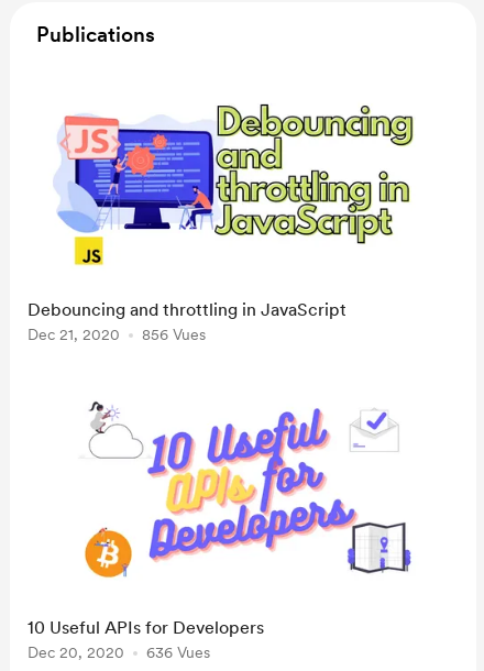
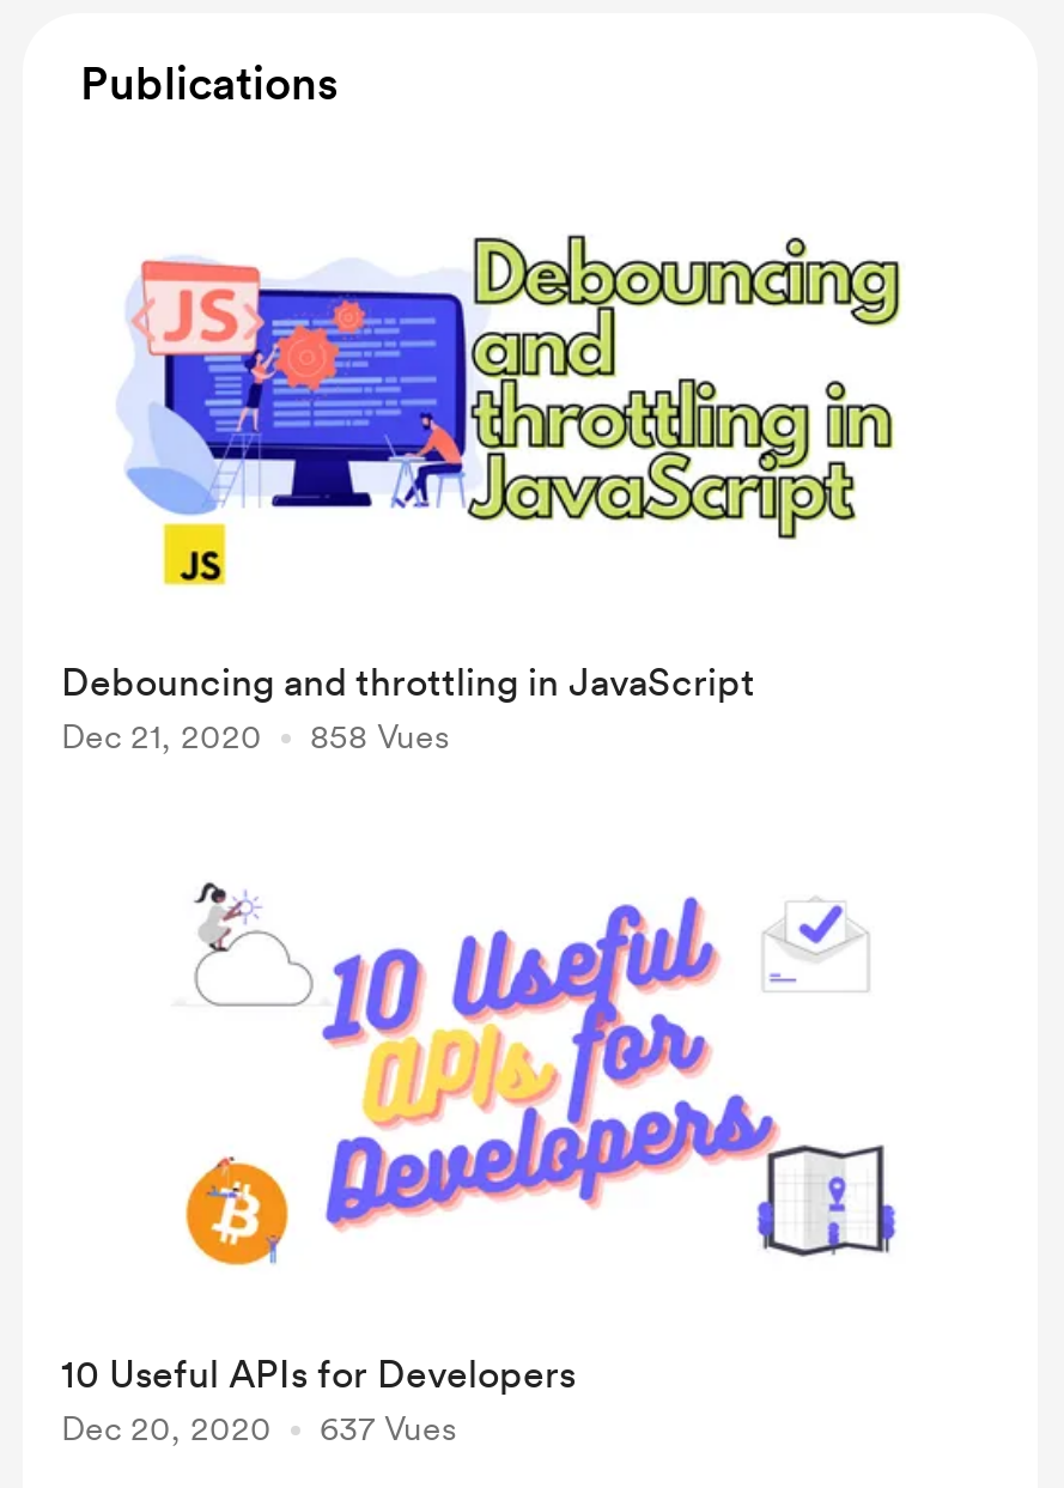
[28,326,206,343] Dec 21, 2020 856 Vues -> [61,717,449,755] Dec 21, 2020 858 Vues
[28,643,210,661] Dec 20, 2020 636 Vues -> [61,1409,456,1447] Dec 20, 2020 637 Vues

